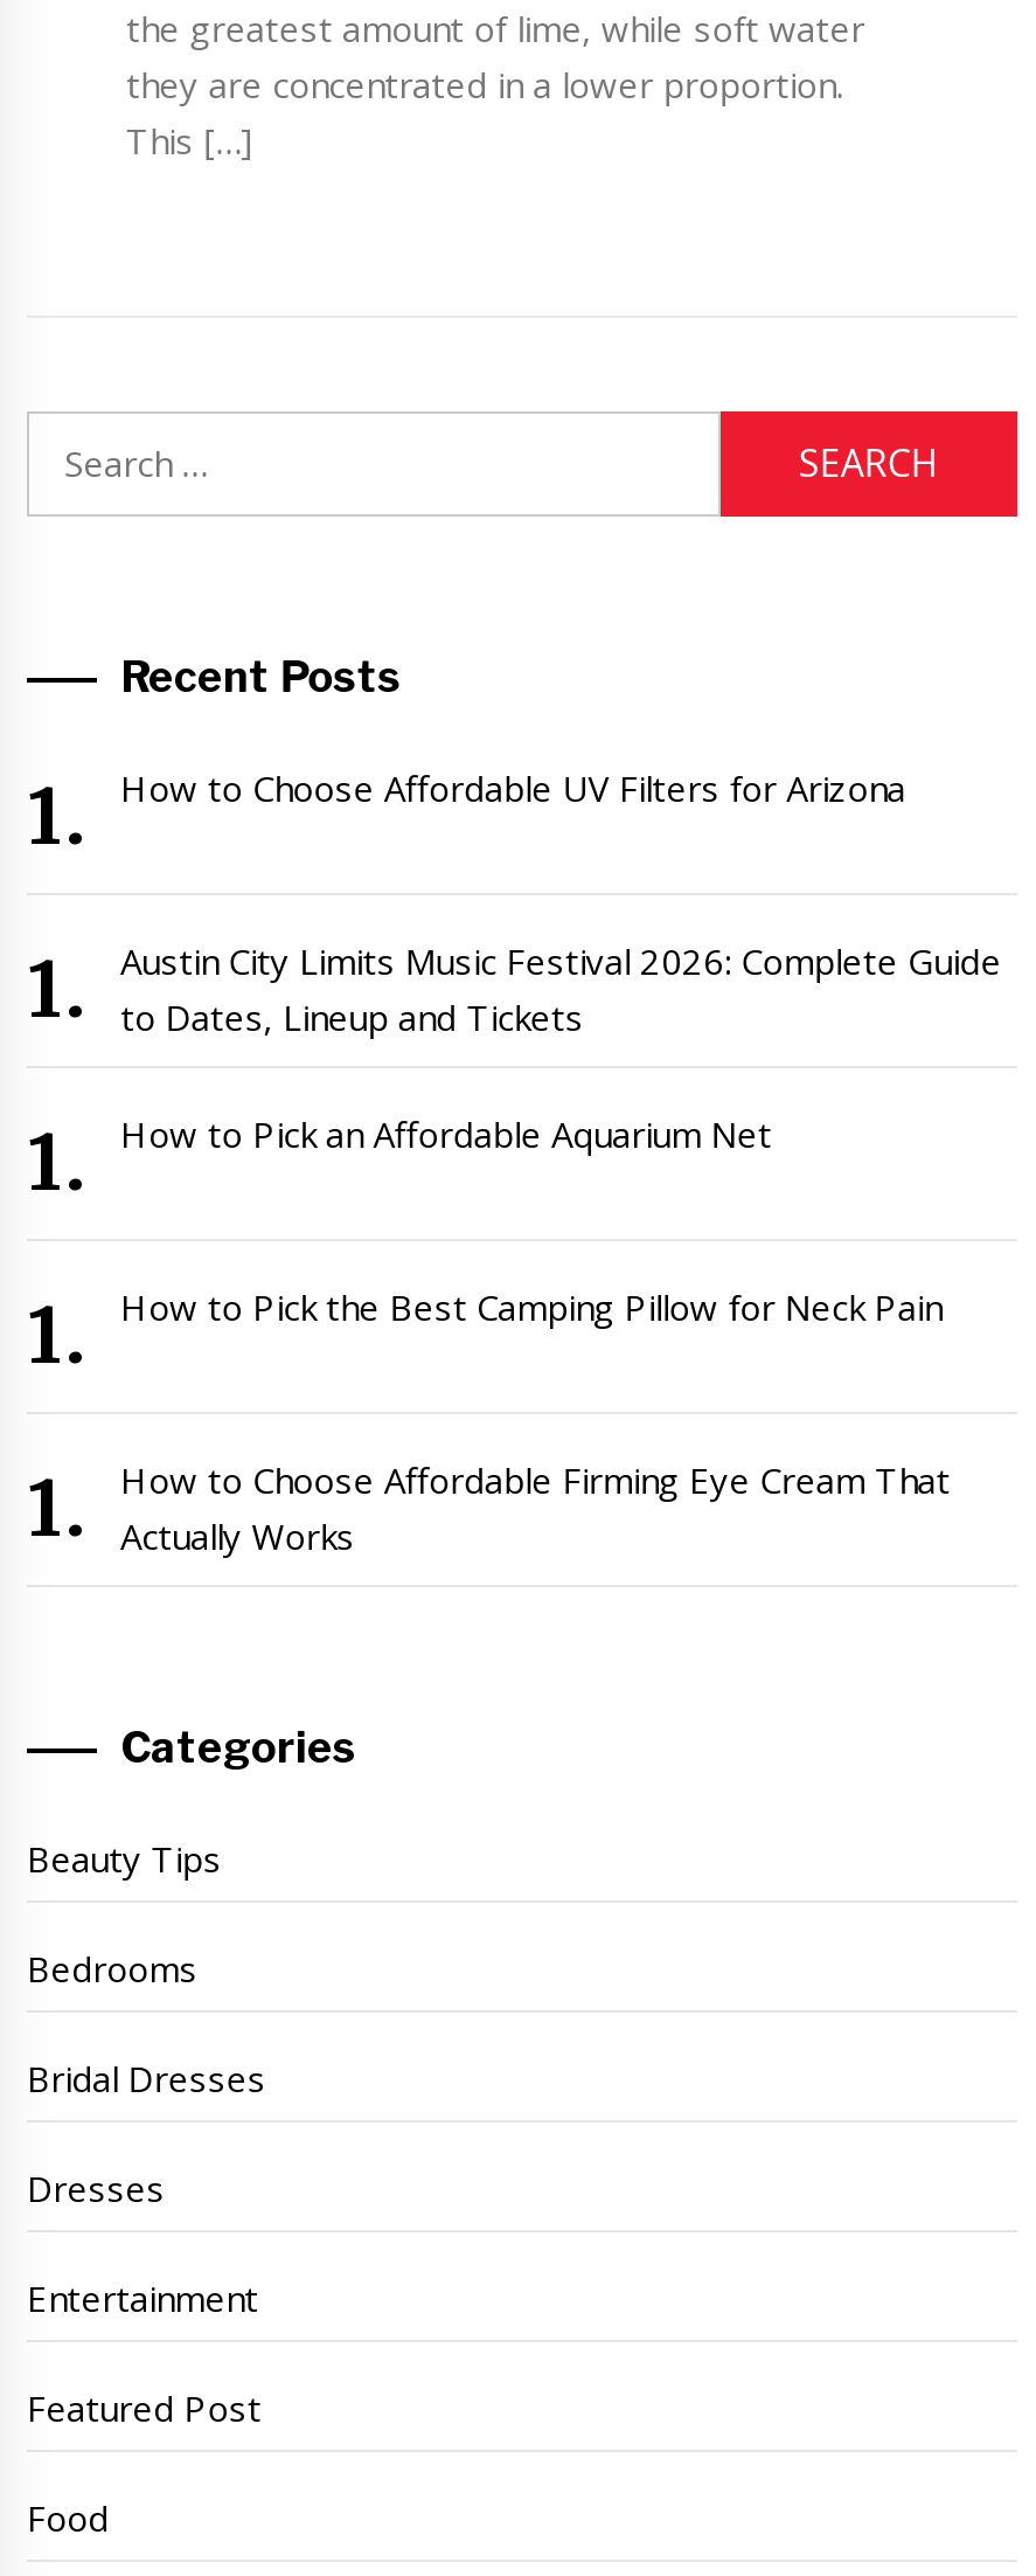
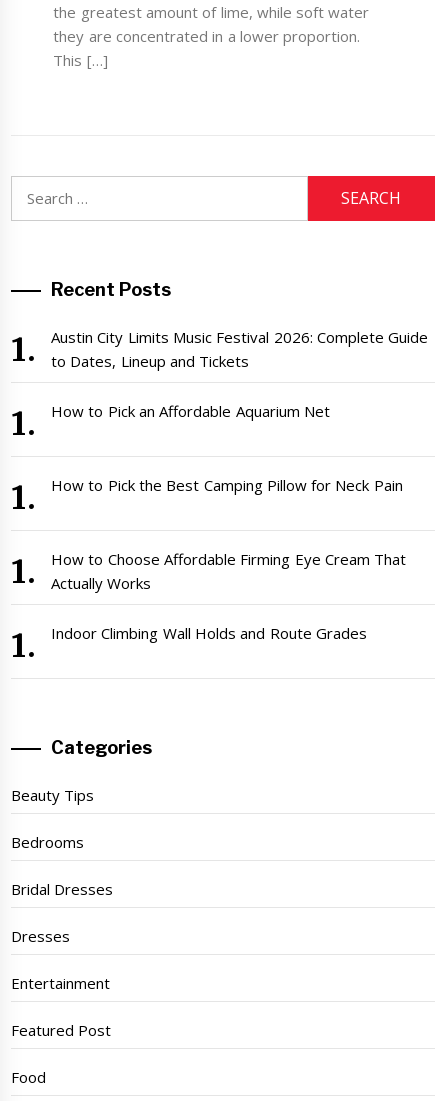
[120,763,905,810] How to Choose Affordable UV Filters for Arizona -> none
moved [120,936,1001,1558] -> [51,326,428,592]: Austin City Limits Music Festival 2026: Complete Guide | to Dates, Lineup and Tickets | How to Pick an Affordable Aquarium Net | How to Pick the Best Camping Pillow for Neck Pain | How to Choose Affordable Firming Eye Cream That | Actually Works
none -> [51,622,367,642] Indoor Climbing Wall Holds and Route Grades

